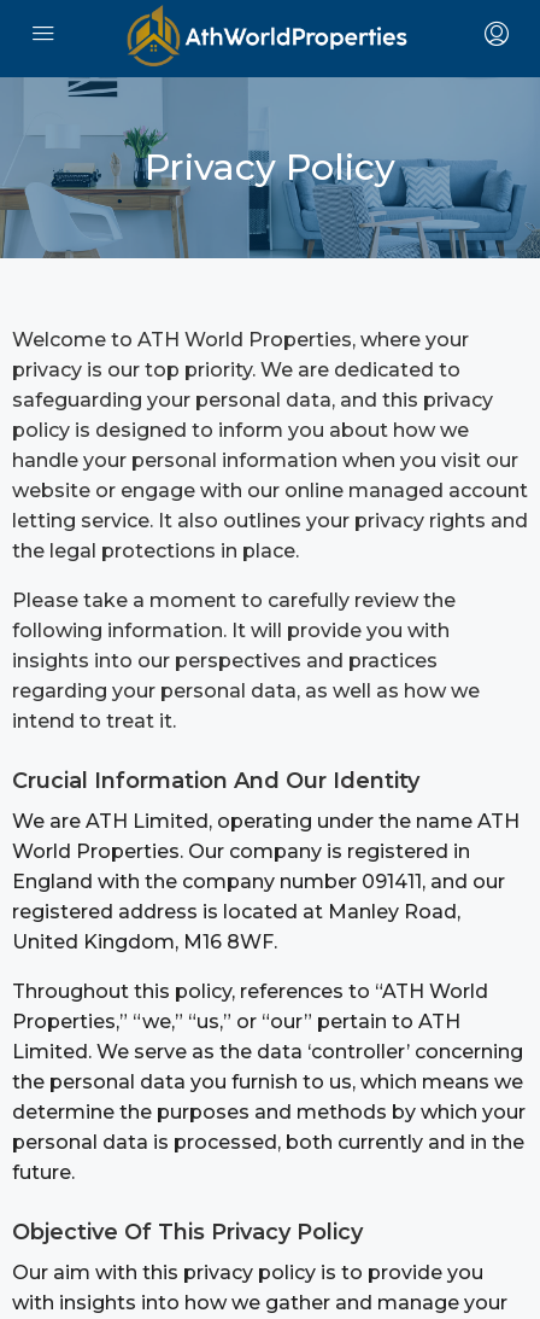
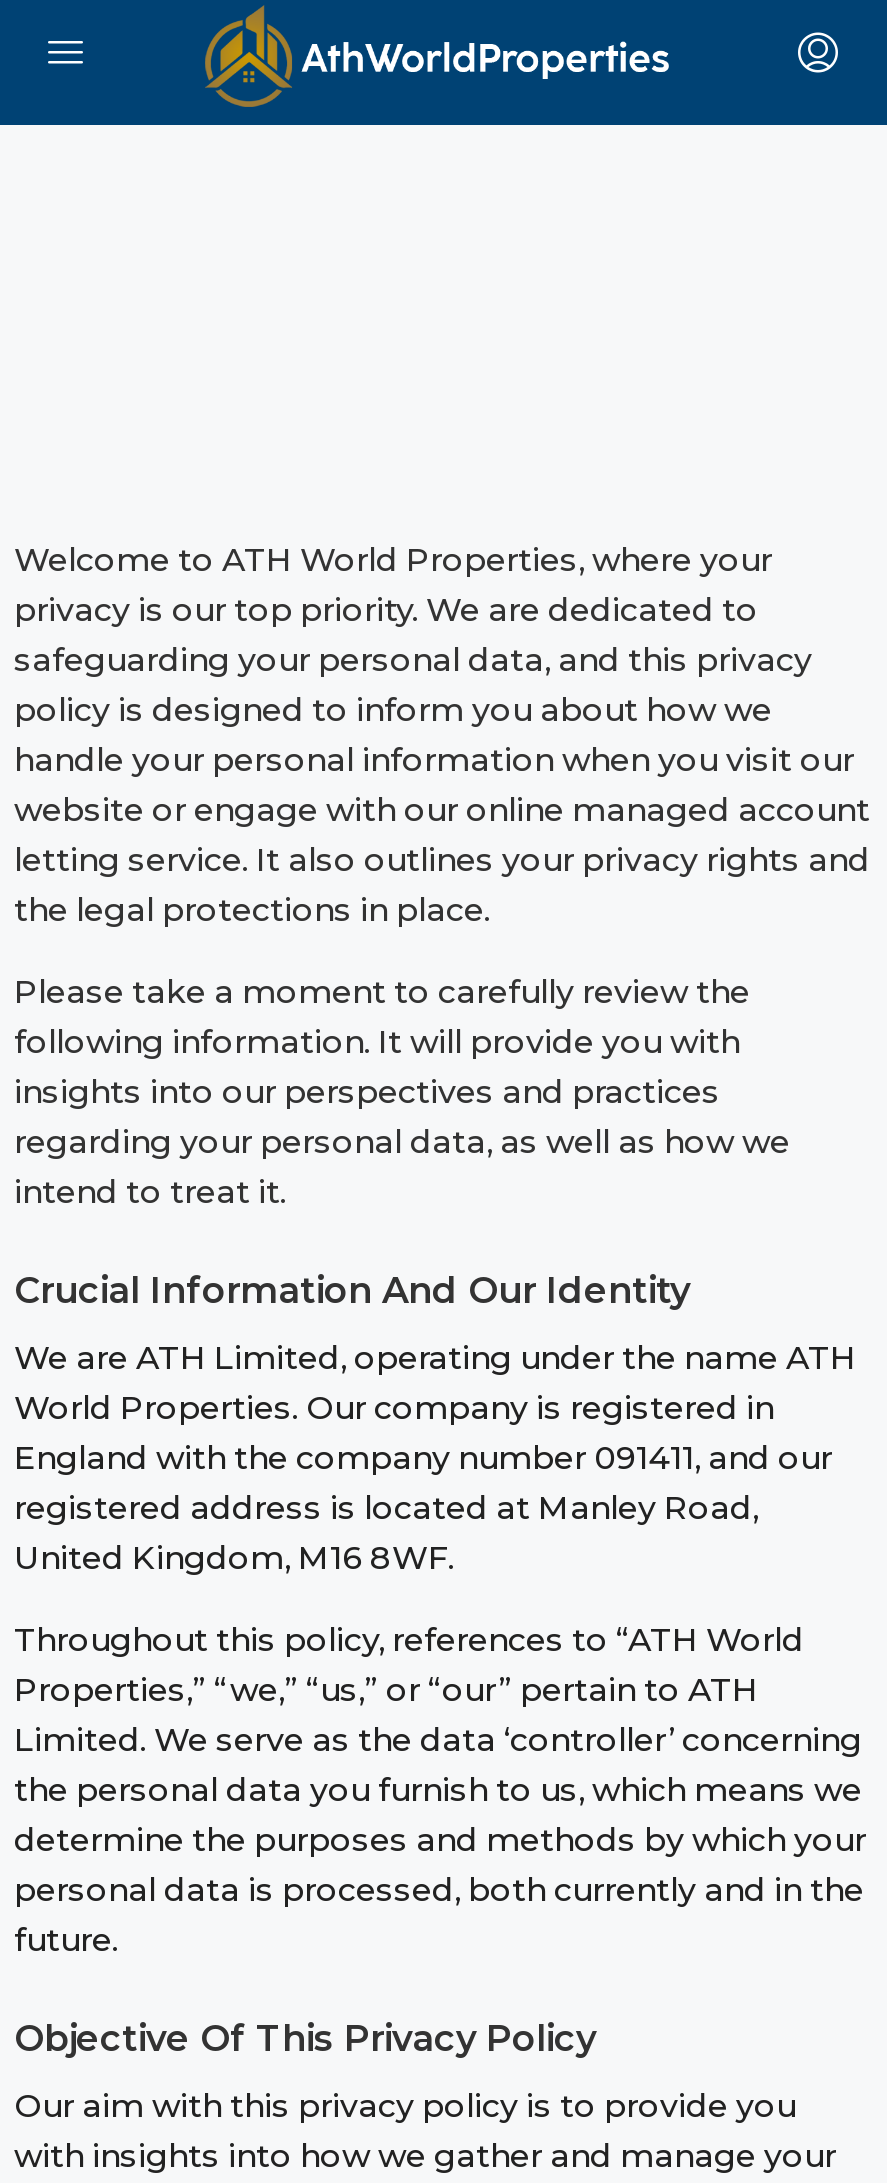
[4,78,536,259] [image] | Privacy Policy -> none

